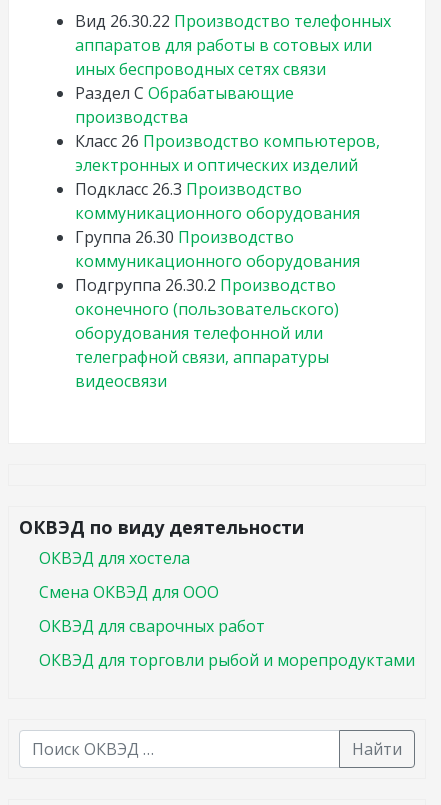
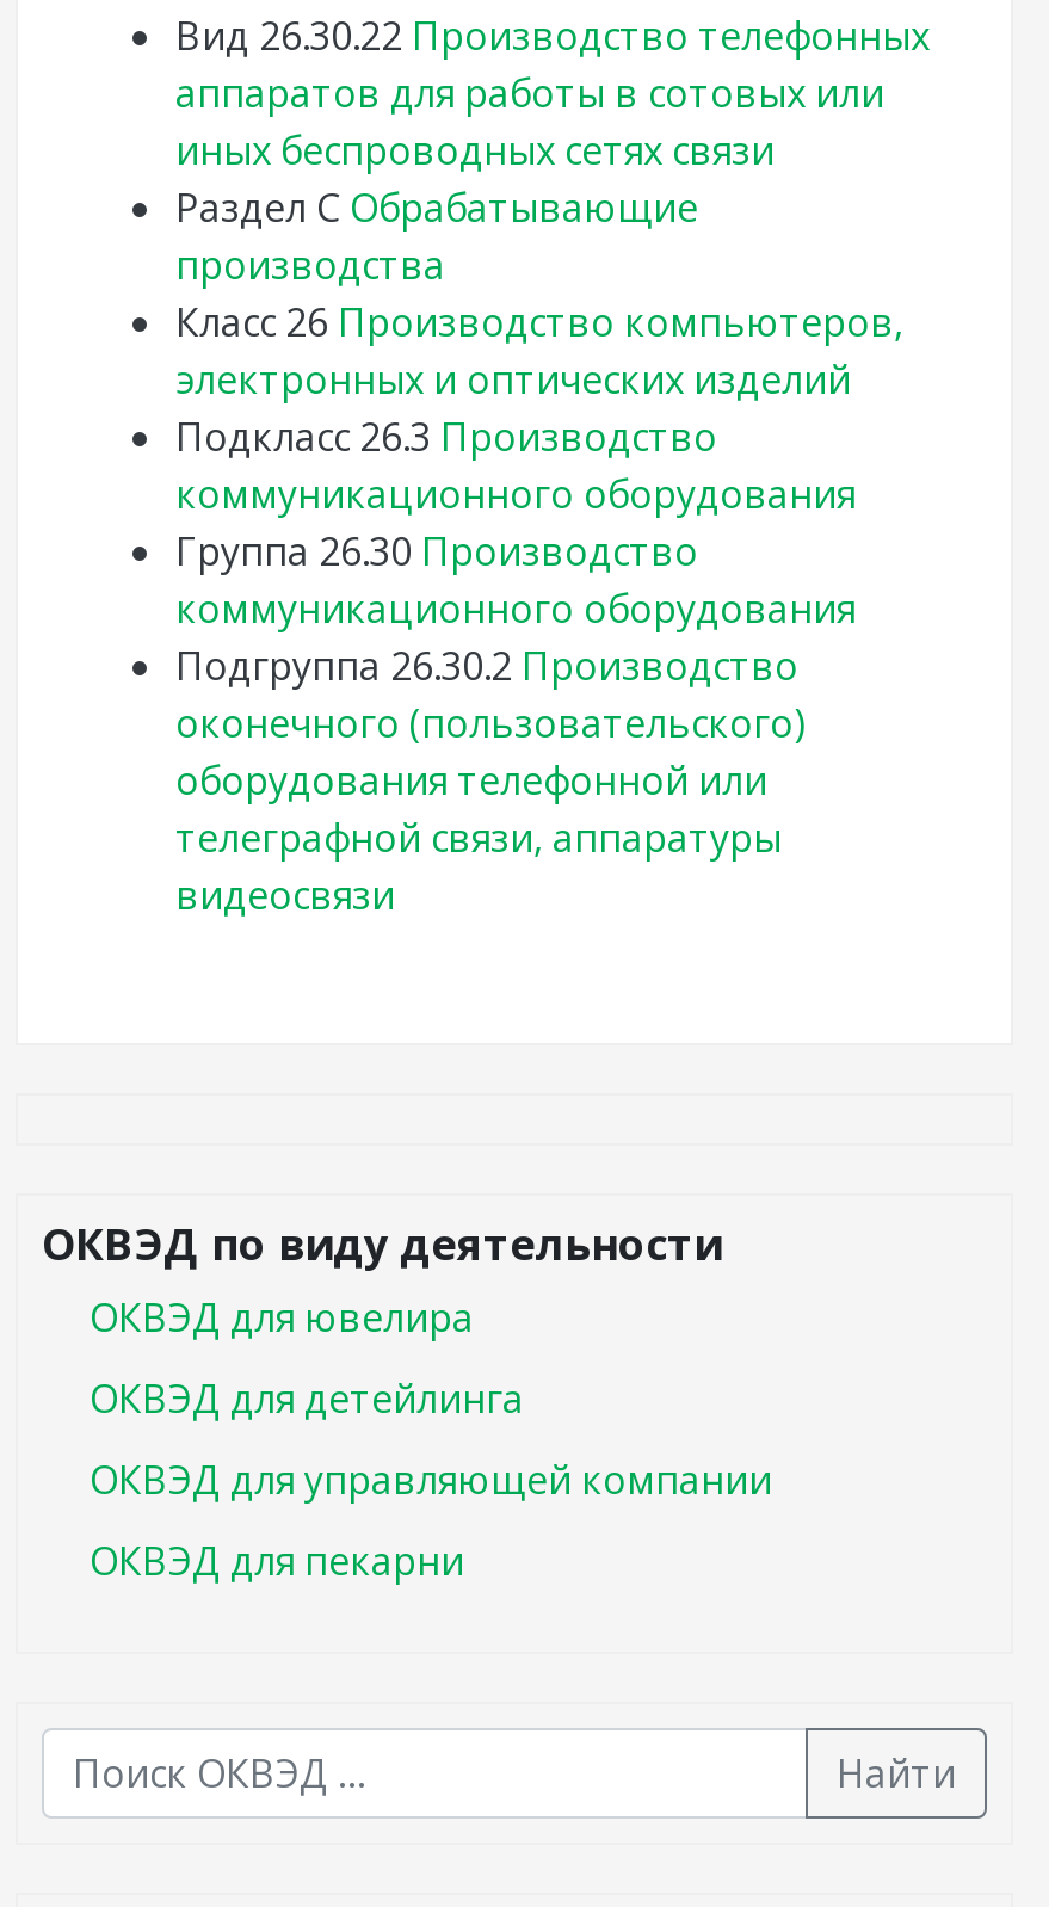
[39,547,190,569] ОКВЭД для хостела -> [90,1291,474,1344] ОКВЭД для ювелира
[39,581,219,603] Смена ОКВЭД для ООО -> [90,1372,524,1425] ОКВЭД для детейлинга
[39,615,265,637] ОКВЭД для сварочных работ -> [90,1454,772,1506] ОКВЭД для управляющей компании
[39,649,415,671] ОКВЭД для торговли рыбой и морепродуктами -> [90,1535,464,1587] ОКВЭД для пекарни

